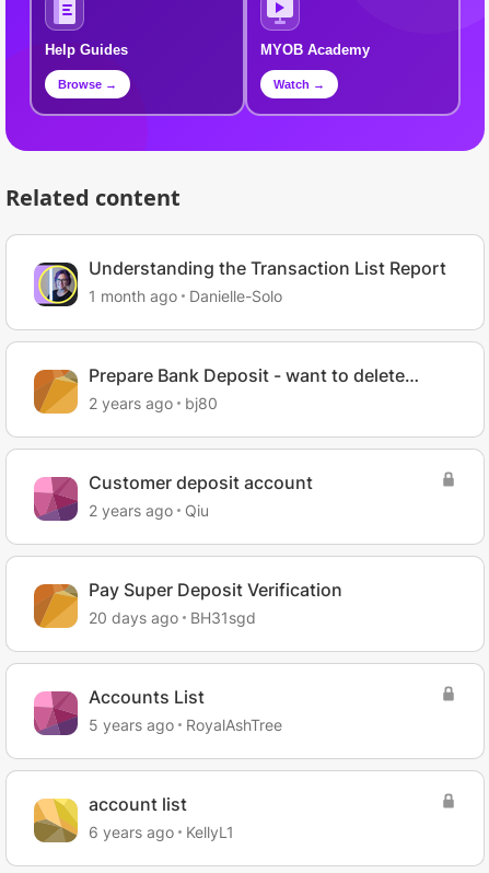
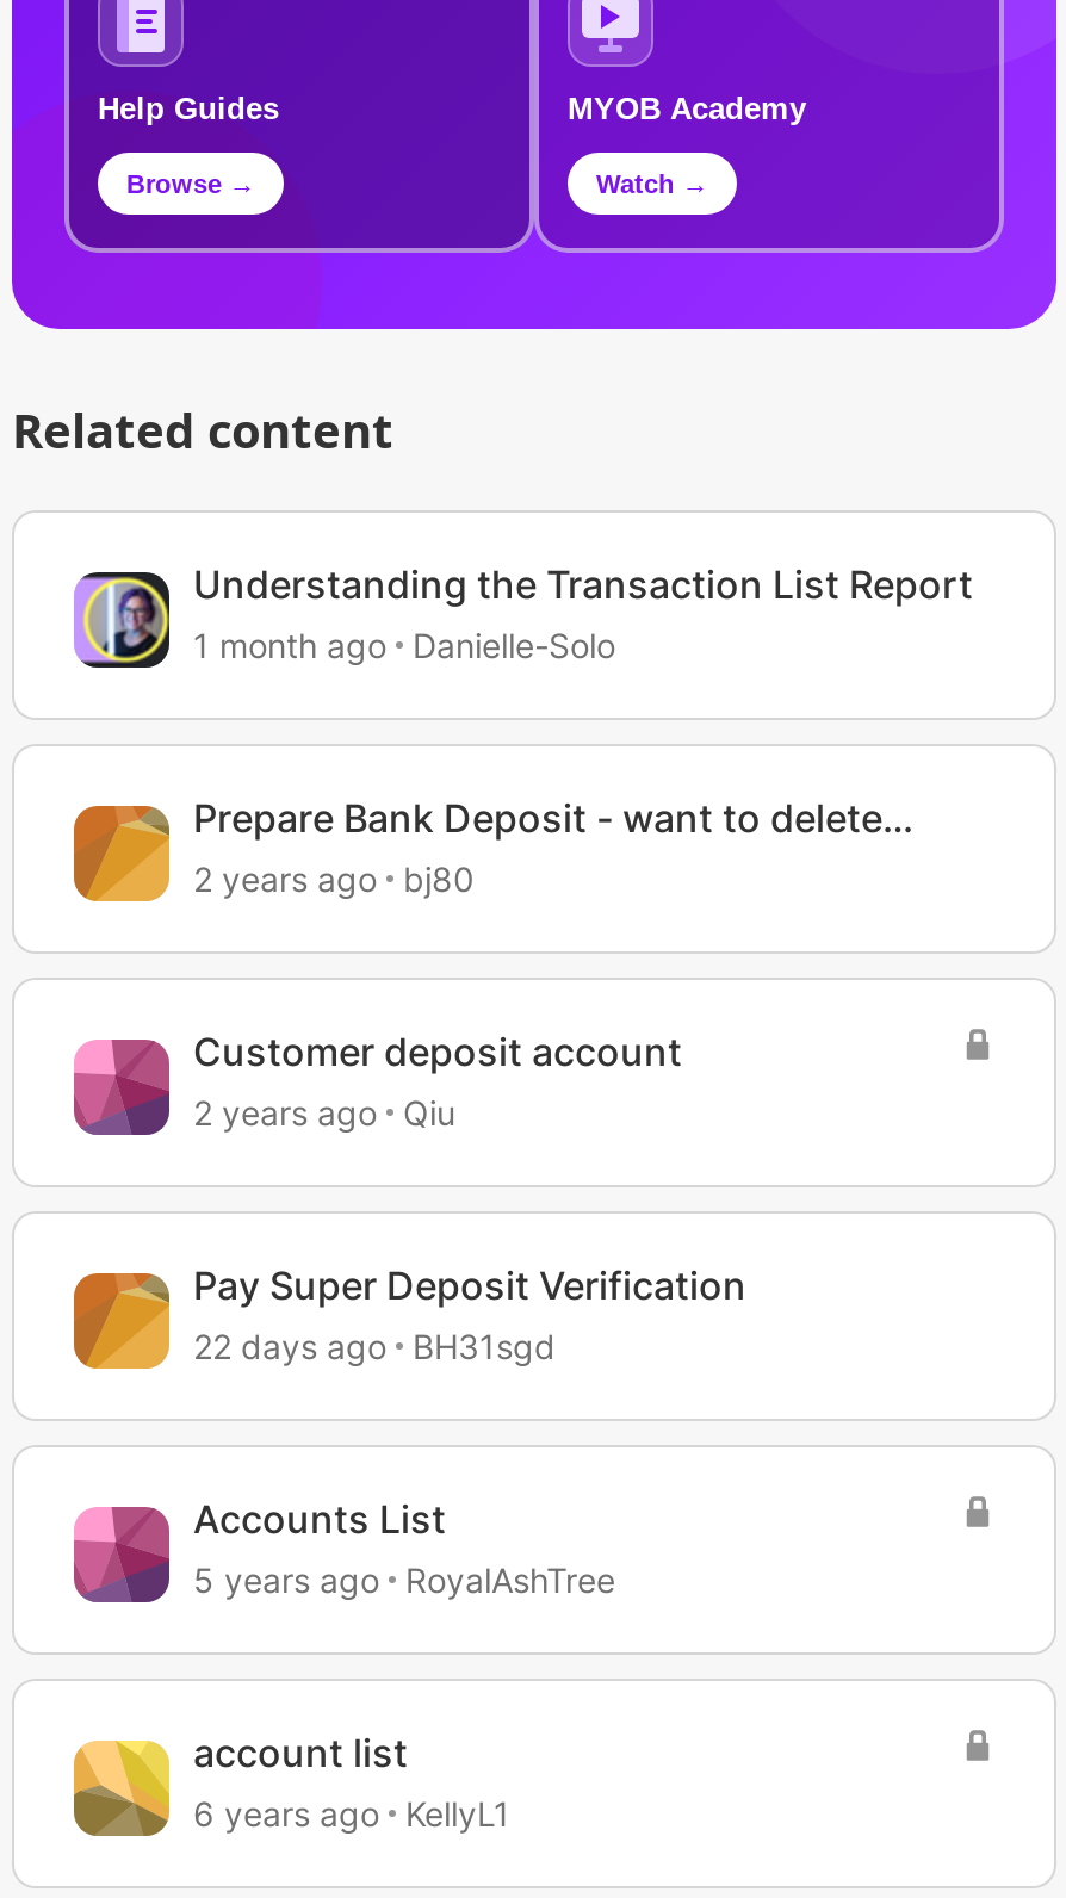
[89,608,256,627] 20 days ago BH31sgd -> [193,1326,556,1367] 22 days ago BH31sgd

